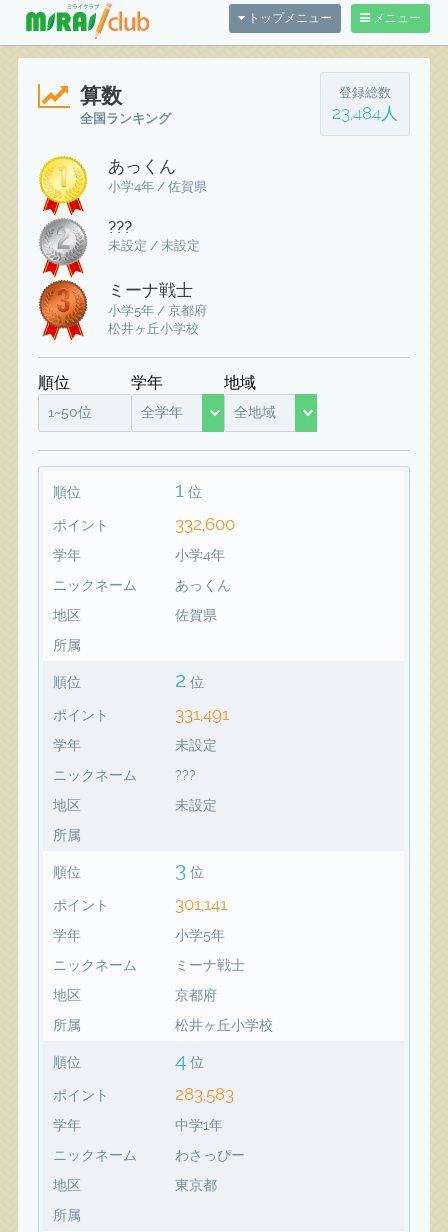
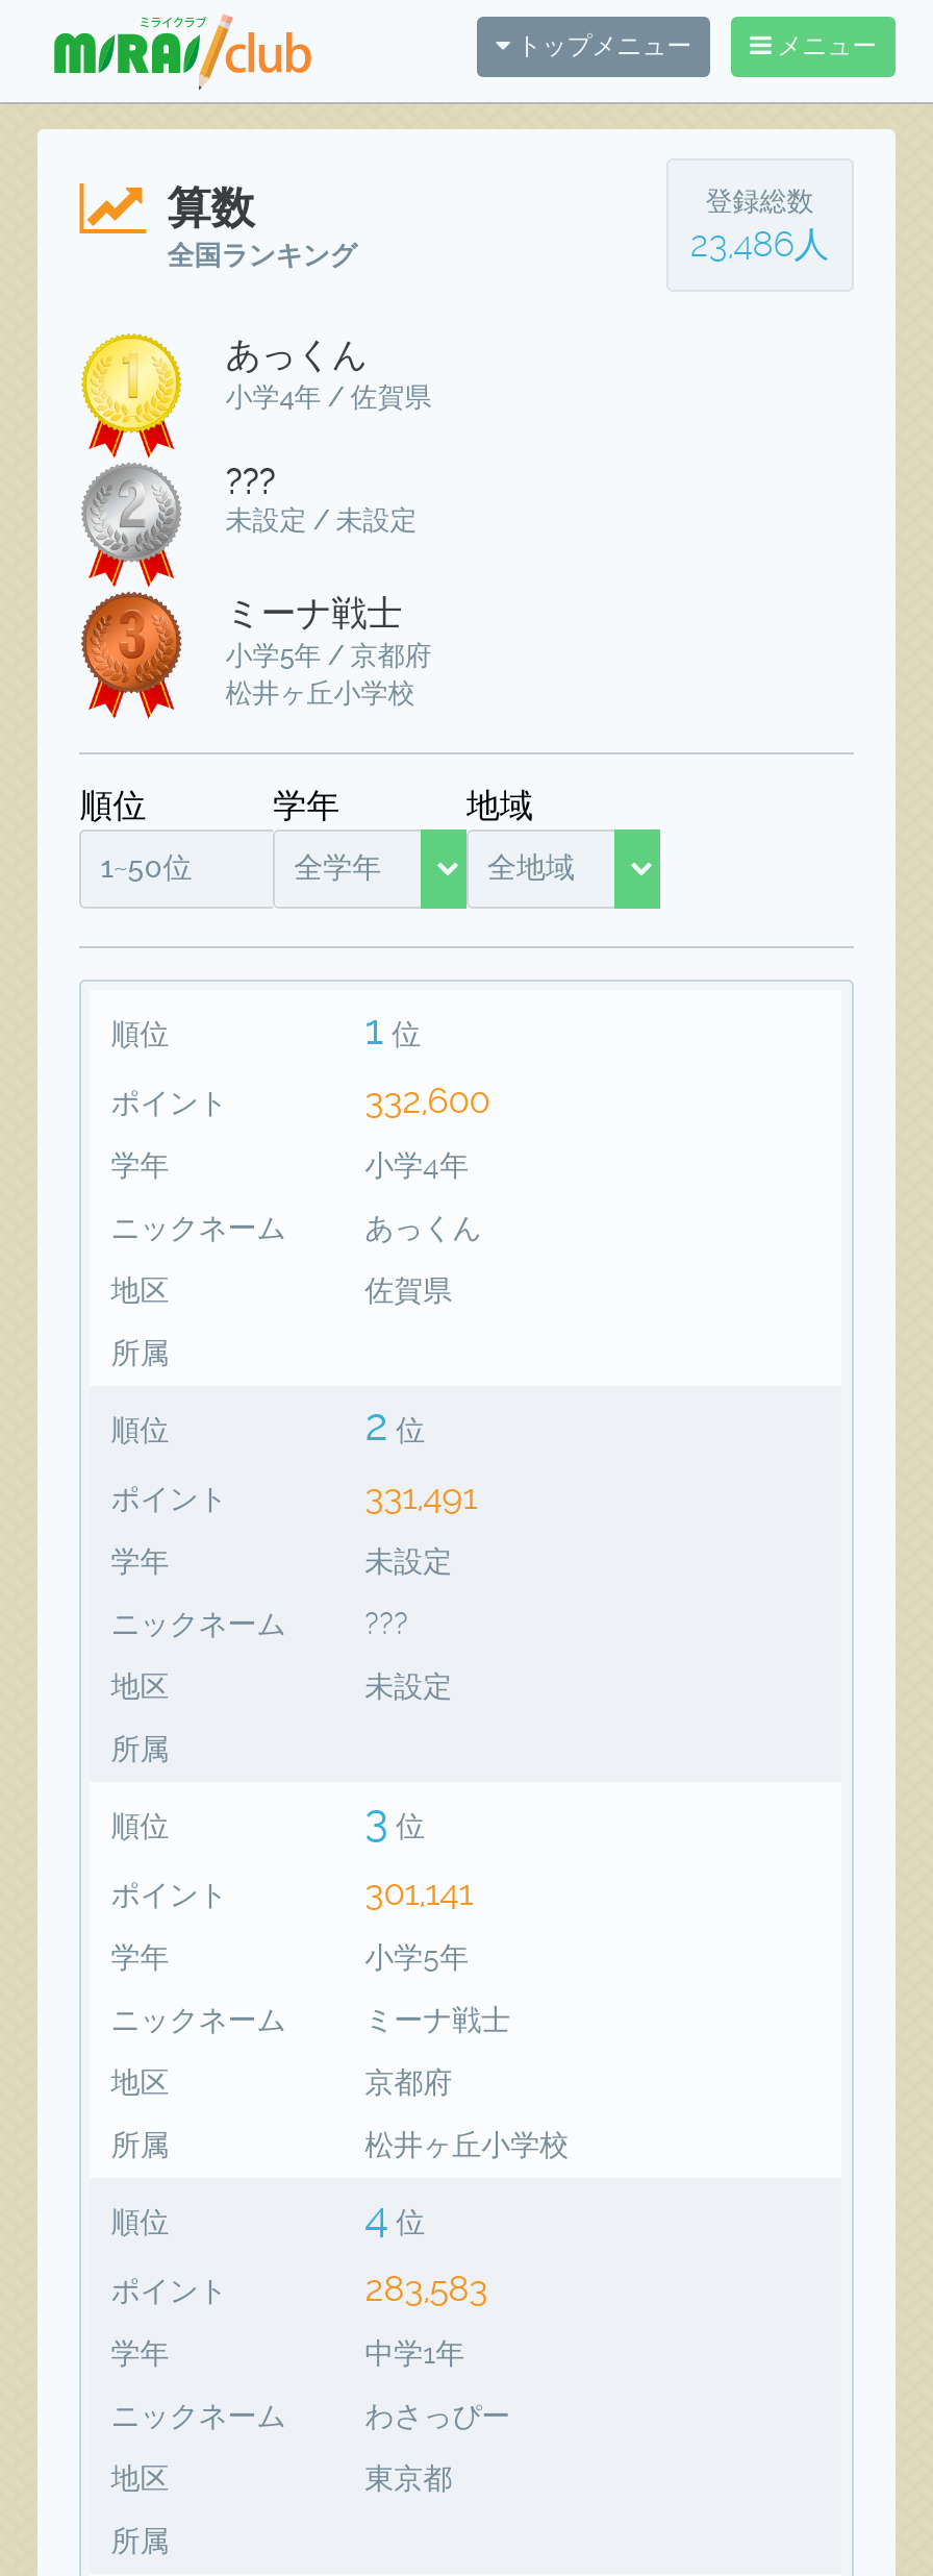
[332,103,398,123] 23,484人 -> [690,222,829,264] 23,486人

